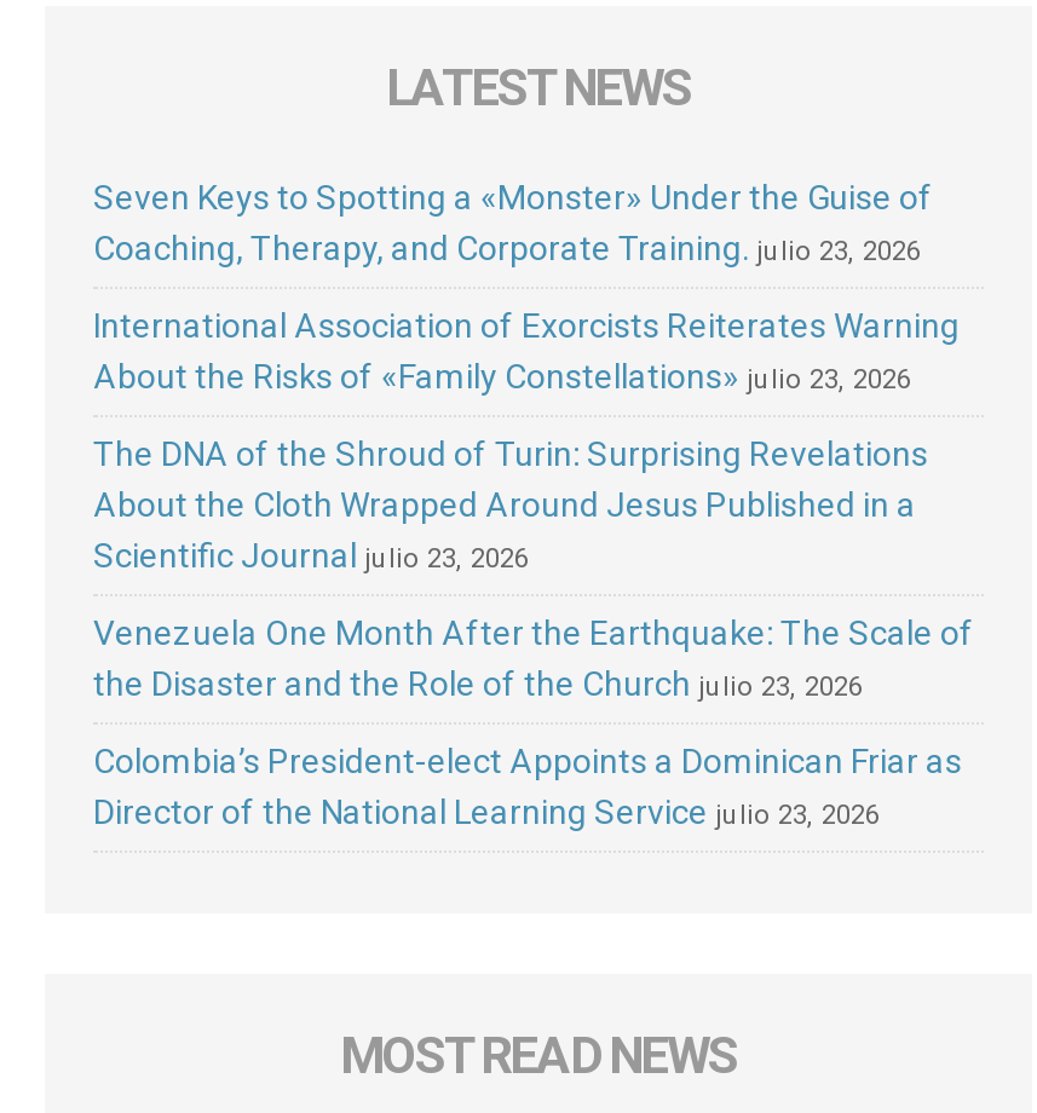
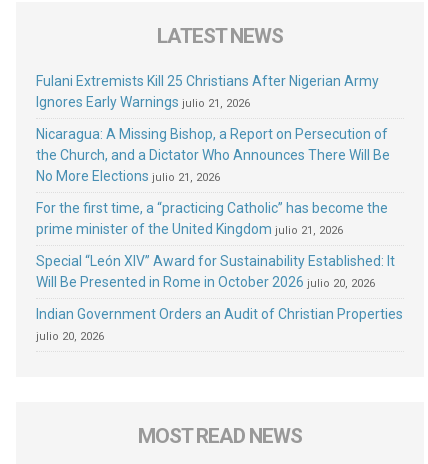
[93,178,974,831] Seven Keys to Spotting a «Monster» Under the Guise of | Coaching, Therapy, and Corporate Training. julio 23, 2026 | International Association of Exorcists Reiterates Warning | About the Risks of «Family Constellations» julio 23, 2026 | The DNA of the Shroud of Turin: Surprising Revelations | About the Cloth Wrapped Around Jesus Published in a | Scientific Journal julio 23, 2026 | Venezuela One Month After the Earthquake: The Scale of | the Disaster and the Role of the Church julio 23, 2026 | Colombia’s President-elect Appoints a Dominican Friar as | Director of the National Learning Service julio 23, 2026 -> [36,73,403,343] Fulani Extremists Kill 25 Christians After Nigerian Army | Ignores Early Warnings julio 21, 2026 | Nicaragua: A Missing Bishop, a Report on Persecution of | the Church, and a Dictator Who Announces There Will Be | No More Elections julio 21, 2026 | For the first time, a “practicing Catholic” has become the | prime minister of the United Kingdom julio 21, 2026 | Special “León XIV” Award for Sustainability Established: It | Will Be Presented in Rome in October 2026 julio 20, 2026 | Indian Government Orders an Audit of Christian Properties | julio 20, 2026

